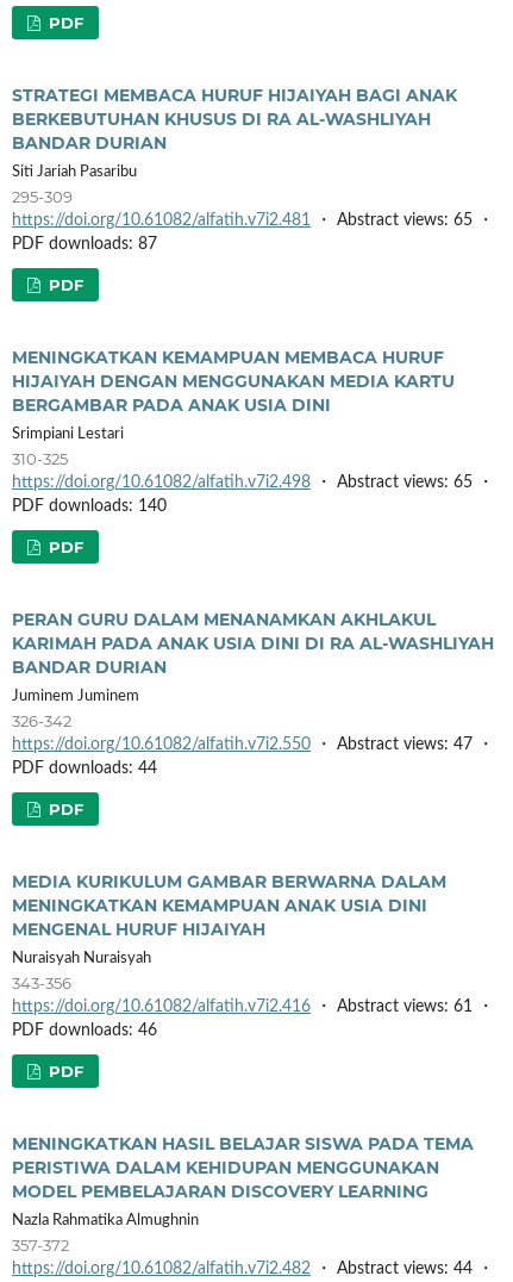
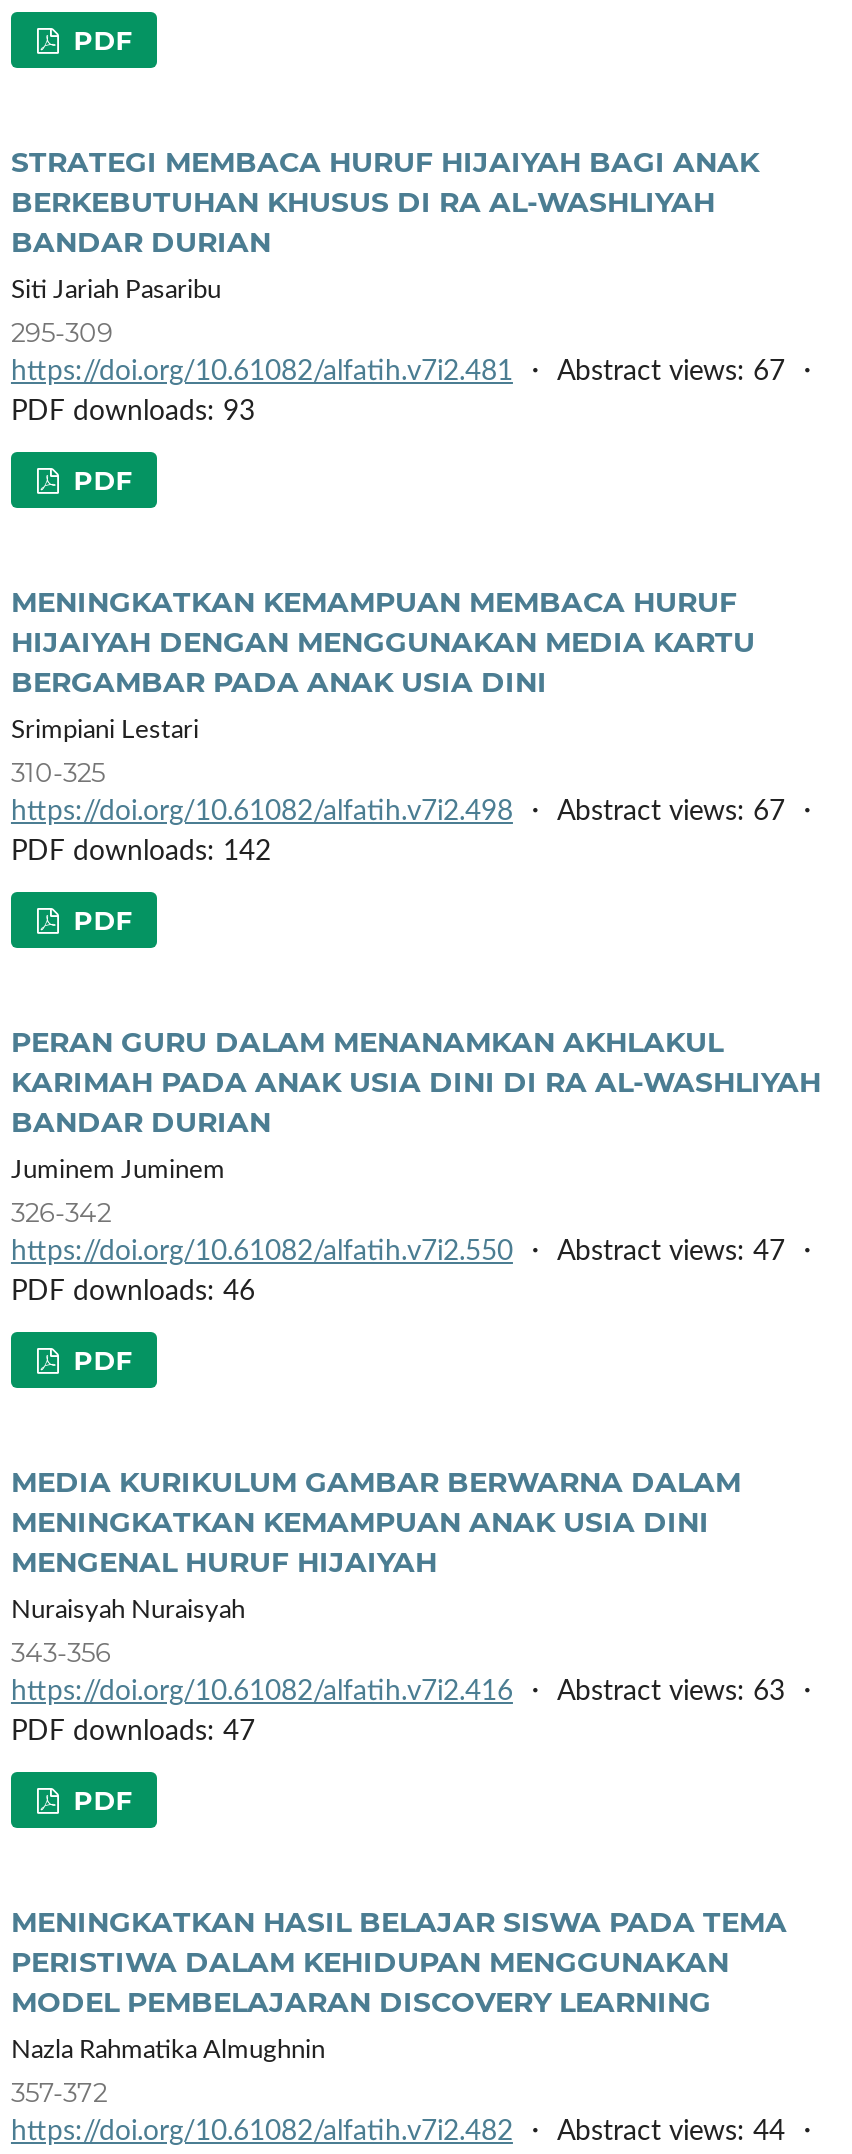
[12,212,494,228] https://doi.org/10.61082/alfatih.v7i2.481・ Abstract views: 65 ・ -> [11,357,821,385] https://doi.org/10.61082/alfatih.v7i2.481・ Abstract views: 67 ・
[12,235,157,252] PDF downloads: 87 -> [11,397,255,425] PDF downloads: 93
[12,474,494,490] https://doi.org/10.61082/alfatih.v7i2.498・ Abstract views: 65 ・ -> [11,797,821,825] https://doi.org/10.61082/alfatih.v7i2.498・ Abstract views: 67 ・
[12,498,167,514] PDF downloads: 140 -> [11,837,271,865] PDF downloads: 142
[12,760,157,776] PDF downloads: 44 -> none
[12,998,494,1015] https://doi.org/10.61082/alfatih.v7i2.416・ Abstract views: 61 ・ -> [11,1677,821,1705] https://doi.org/10.61082/alfatih.v7i2.416・ Abstract views: 63 ・
none -> [11,1717,255,1745] PDF downloads: 47
moved [12,1022,157,1038] -> [11,1277,255,1305]: PDF downloads: 46

